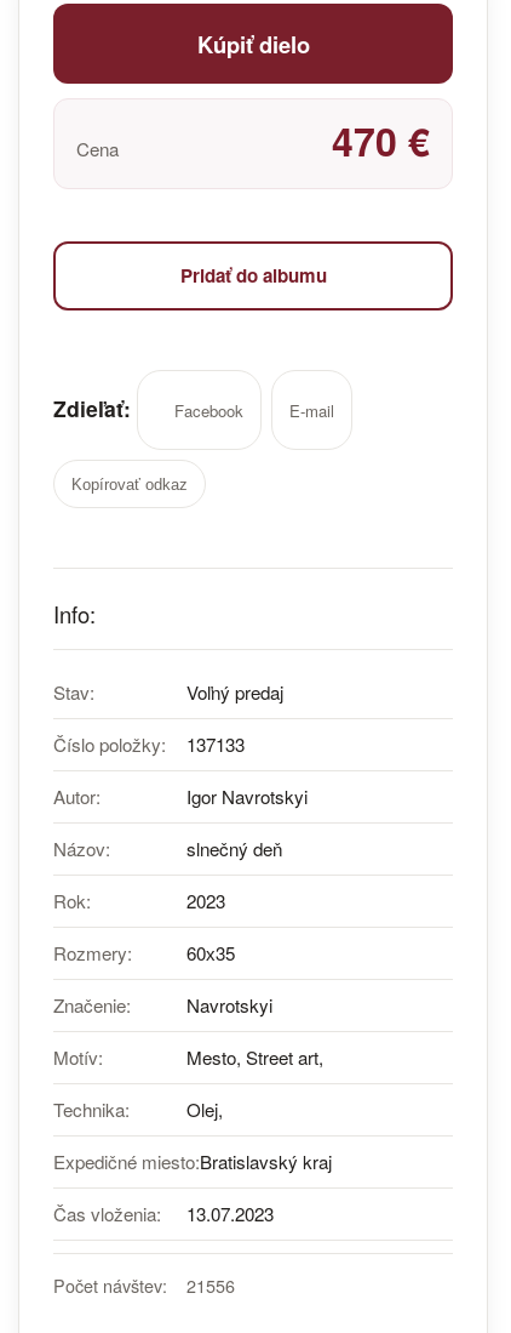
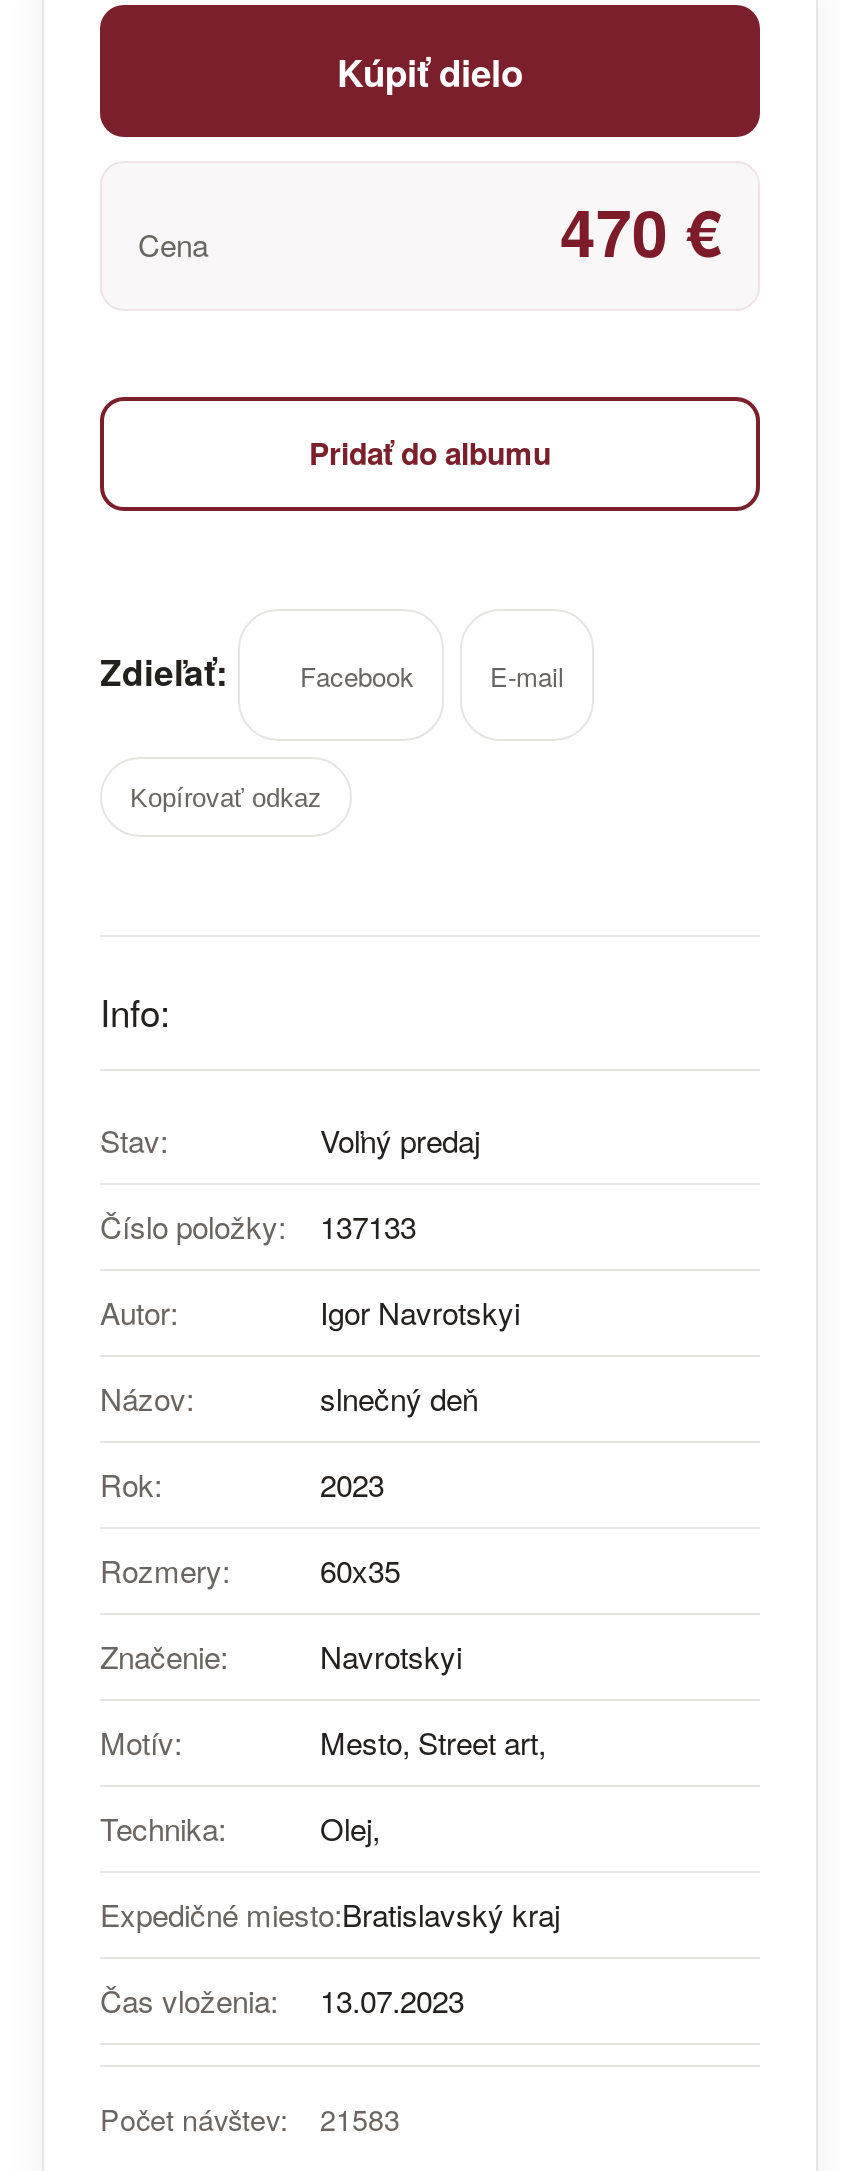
[53,1272,235,1298] Počet návštev: 21556 -> [100,2097,400,2139] Počet návštev: 21583

